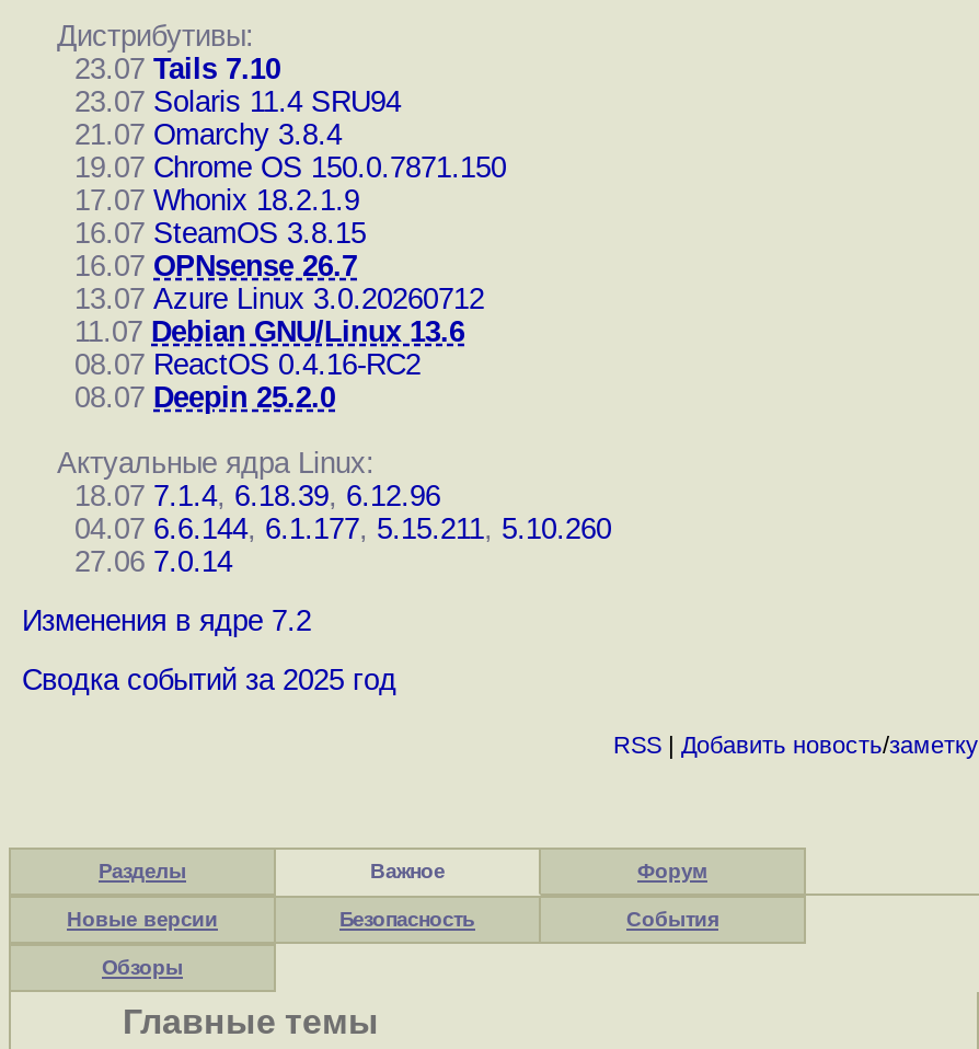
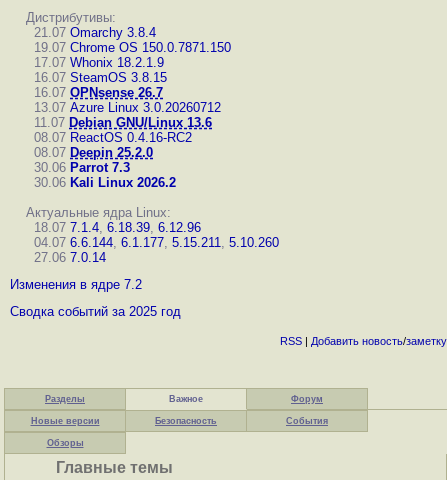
[57,53,401,118] 23.07 Tails 7.10 | 23.07 Solaris 11.4 SRU94 -> none
moved [57,118,506,414] -> [26,25,231,160]: 21.07 Omarchy 3.8.4 | 19.07 Chrome OS 150.0.7871.150 | 17.07 Whonix 18.2.1.9 | ... | 08.07 ReactOS 0.4.16-RC2 | 08.07 Deepin 25.2.0
none -> [26,160,176,190] 30.06 Parrot 7.3 | 30.06 Kali Linux 2026.2

